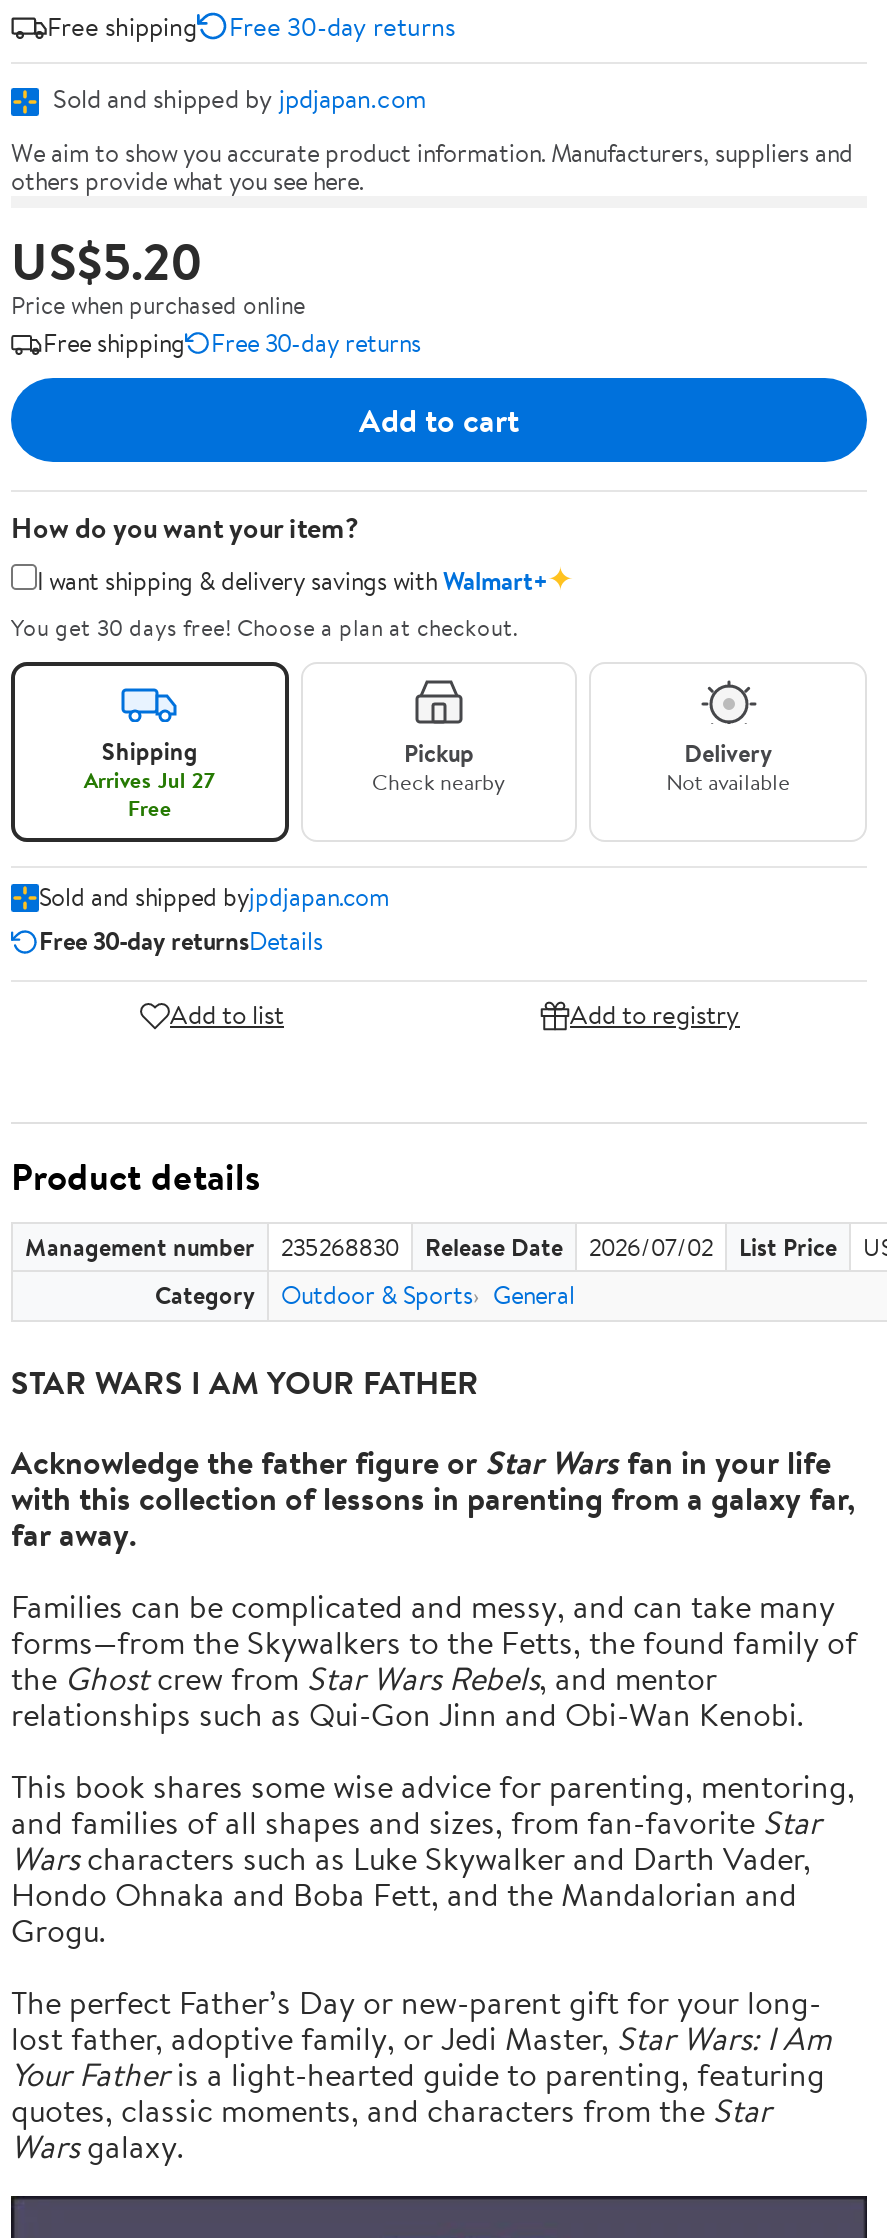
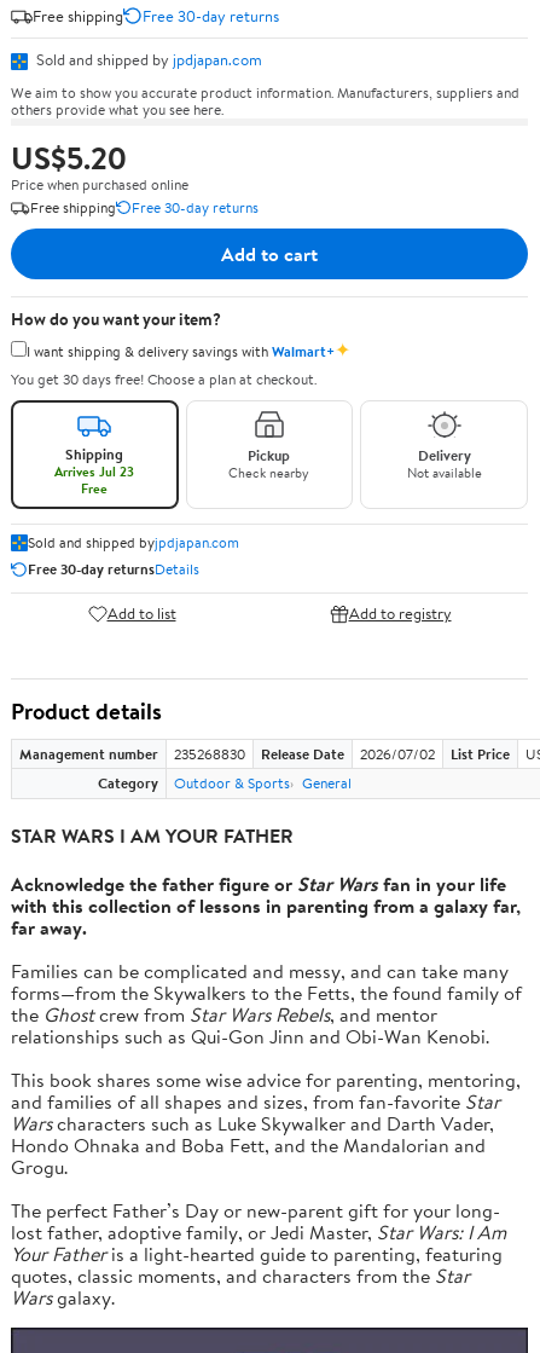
[84,764,216,796] Arrives Jul 27 -> [55,462,134,481] Arrives Jul 23

